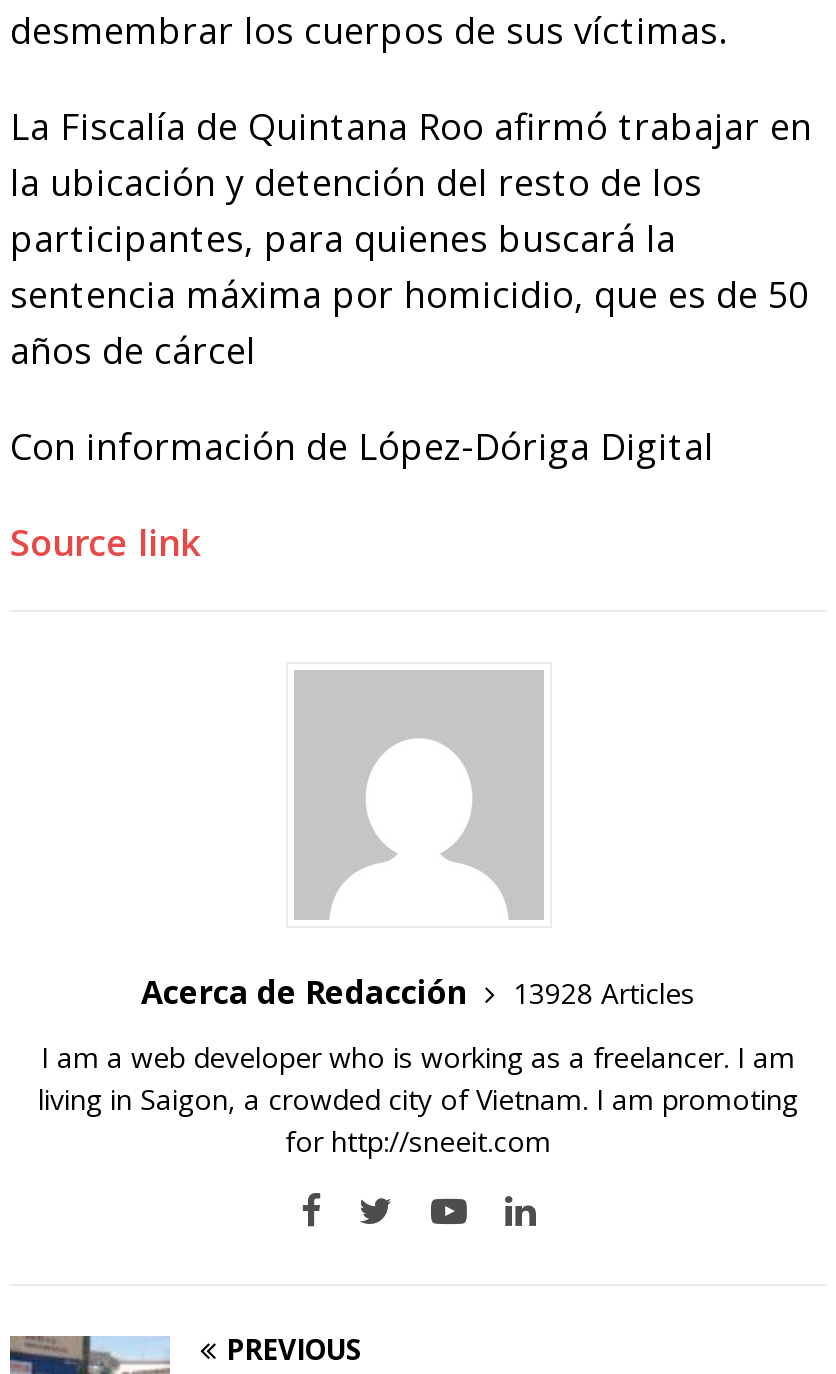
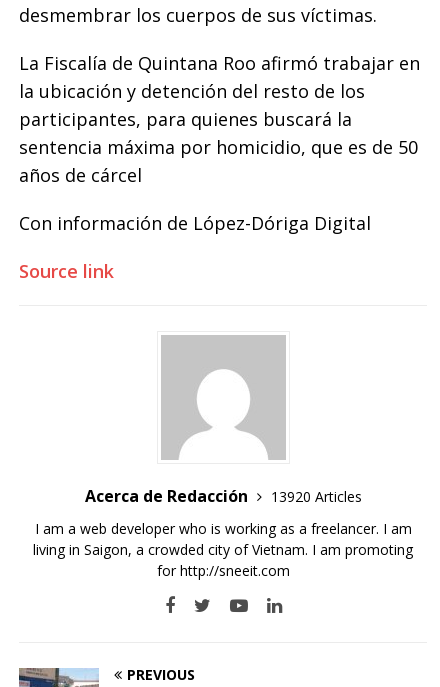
[141,970,695,1014] Acerca de Redacción 13928 Articles -> [84,485,361,507] Acerca de Redacción 13920 Articles

